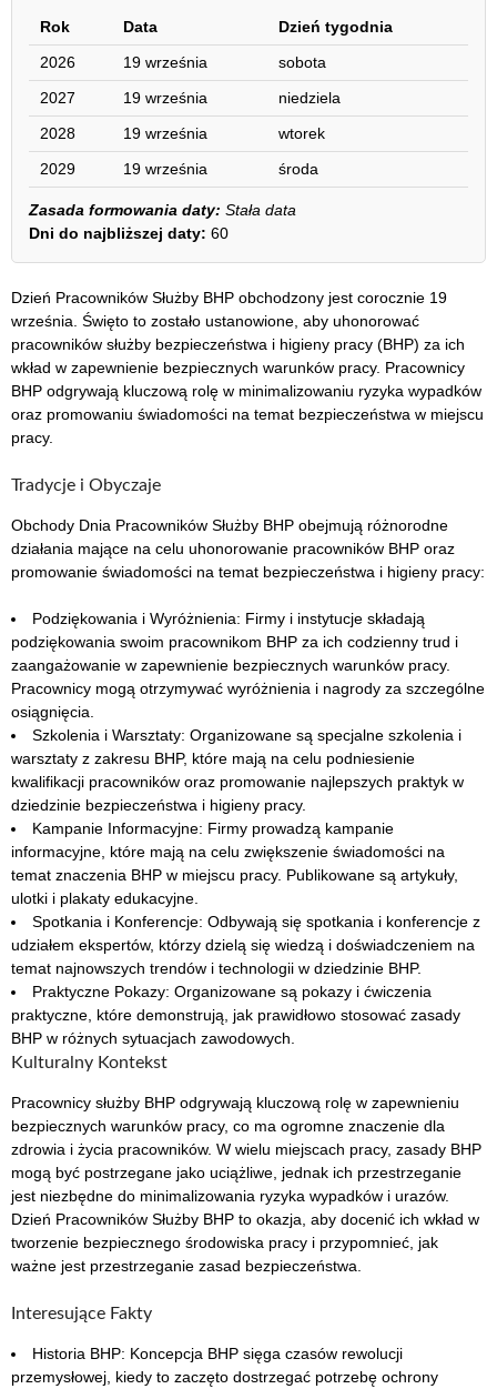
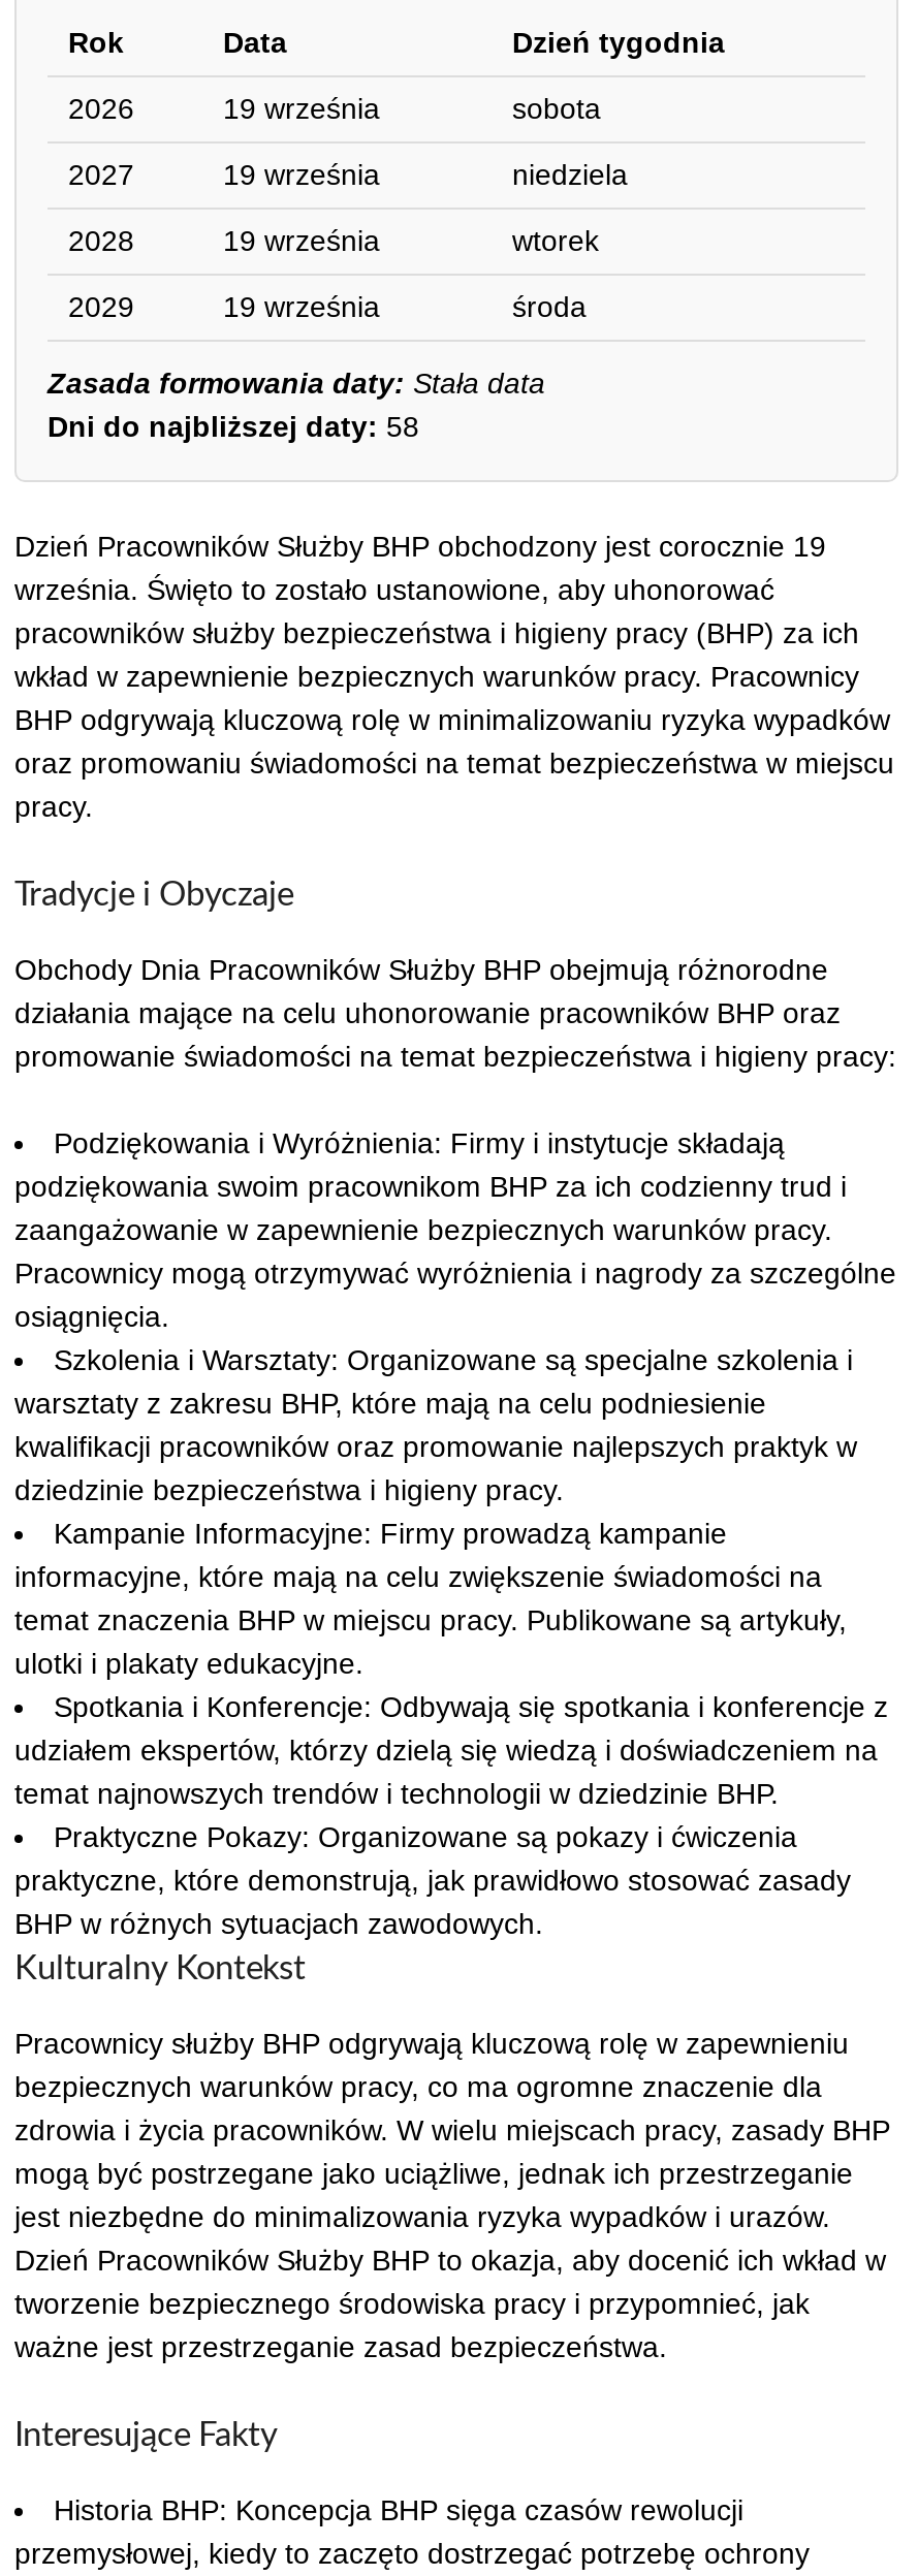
[29,224,229,242] Dni do najbliższej daty: 60 -> [48,410,419,443] Dni do najbliższej daty: 58

